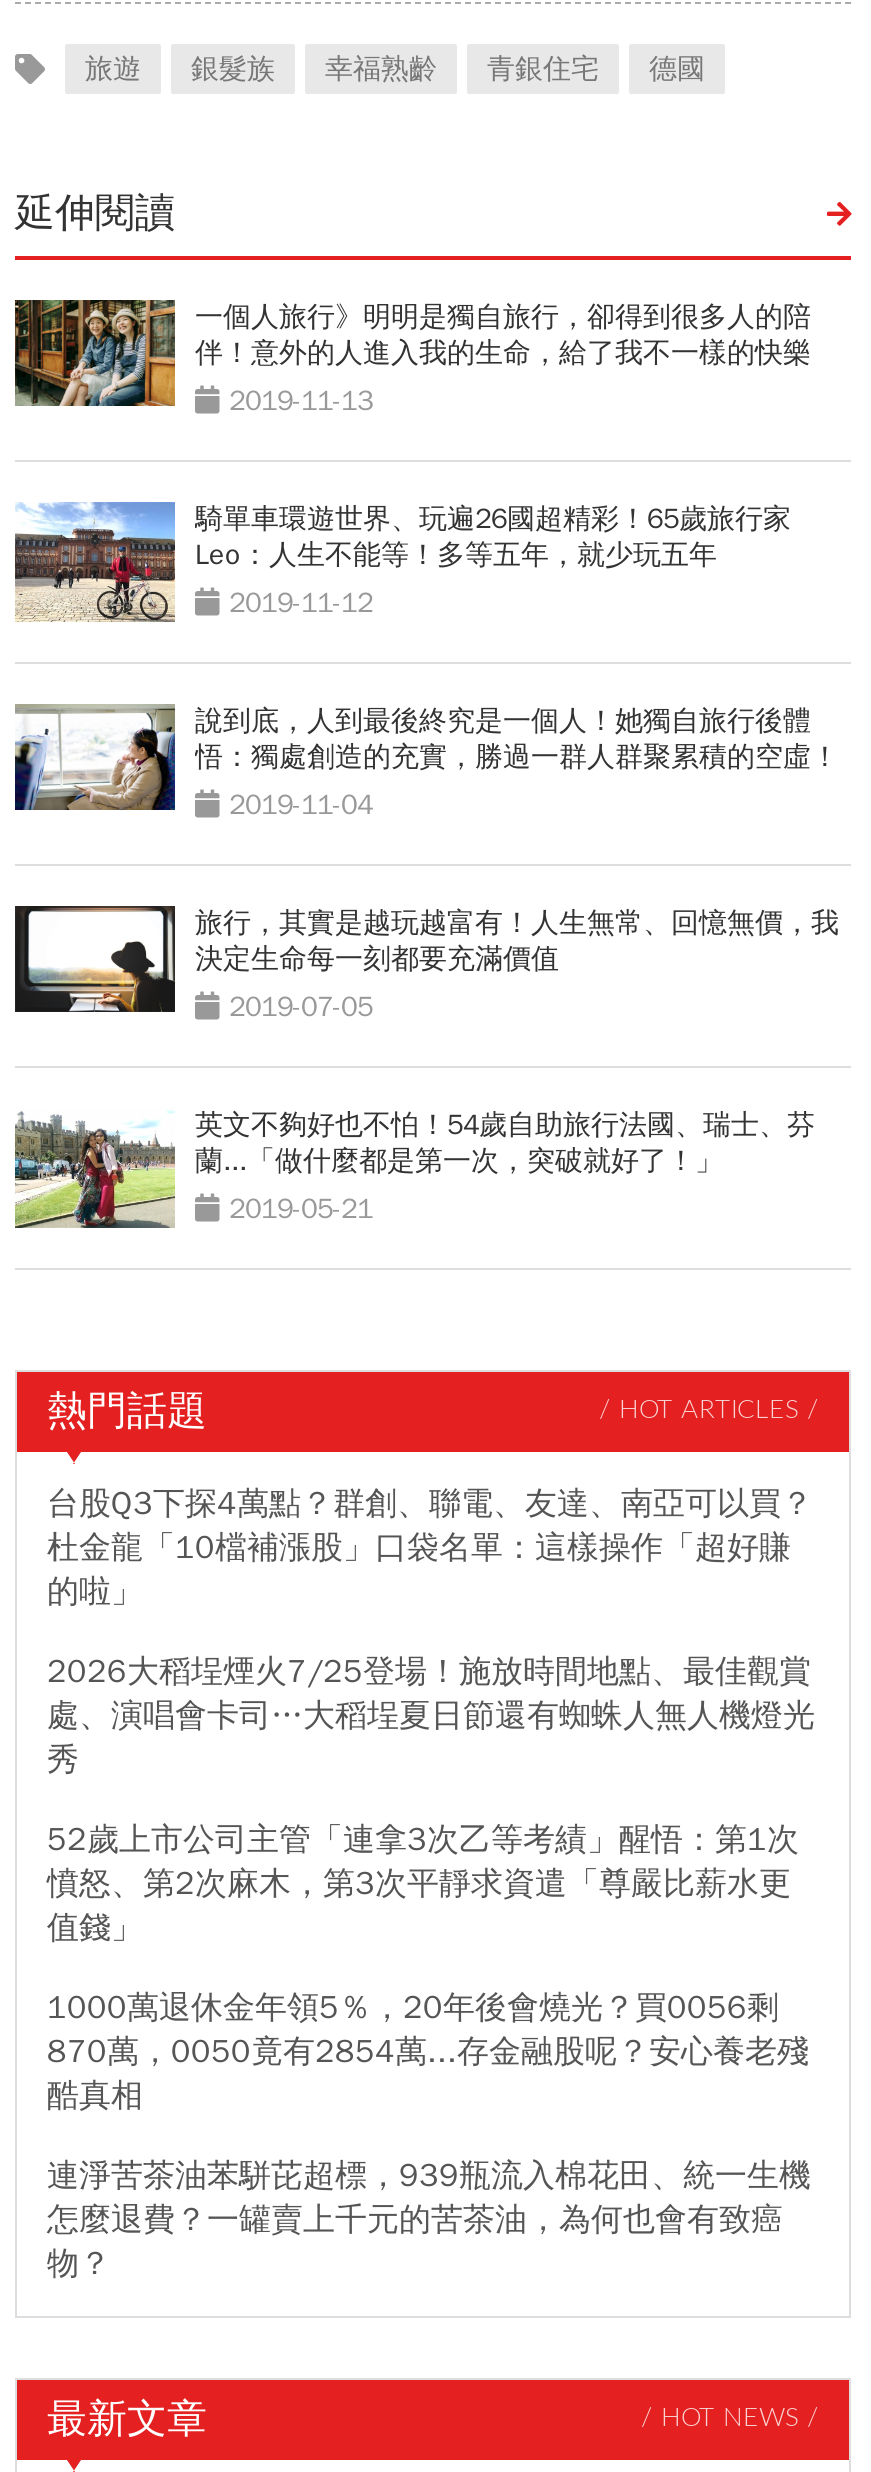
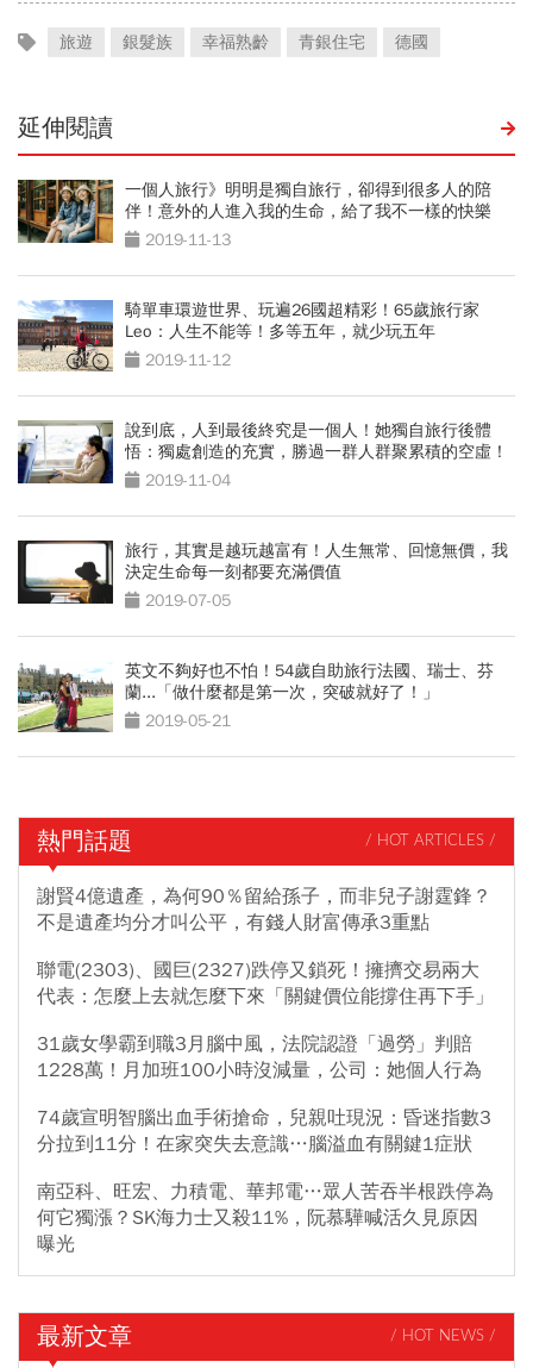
[47,1484,813,1612] 台股Q3下探4萬點？群創、聯電、友達、南亞可以買？ | 杜金龍「10檔補漲股」口袋名單：這樣操作「超好賺 | 的啦」 -> [37,884,491,935] 謝賢4億遺產，為何90％留給孫子，而非兒子謝霆鋒？ | 不是遺產均分才叫公平，有錢人財富傳承3重點
[47,1652,815,1780] 2026大稻埕煙火7/25登場！施放時間地點、最佳觀賞 | 處、演唱會卡司…大稻埕夏日節還有蜘蛛人無人機燈光 | 秀 -> [37,958,494,1008] 聯電(2303)、國巨(2327)跌停又鎖死！擁擠交易兩大 | 代表：怎麼上去就怎麼下來「關鍵價位能撐住再下手」
[47,1820,799,1948] 52歲上市公司主管「連拿3次乙等考績」醒悟：第1次 | 憤怒、第2次麻木，第3次平靜求資遣「尊嚴比薪水更 | 值錢」 -> [37,1032,482,1082] 31歲女學霸到職3月腦中風，法院認證「過勞」判賠 | 1228萬！月加班100小時沒減量，公司：她個人行為
[47,1988,809,2116] 1000萬退休金年領5％，20年後會燒光？買0056剩 | 870萬，0050竟有2854萬...存金融股呢？安心養老殘 | 酷真相 -> [37,1106,491,1156] 74歲宣明智腦出血手術搶命，兒親吐現況：昏迷指數3 | 分拉到11分！在家突失去意識…腦溢血有關鍵1症狀
[47,2156,811,2284] 連淨苦茶油苯駢芘超標，939瓶流入棉花田、統一生機 | 怎麼退費？一罐賣上千元的苦茶油，為何也會有致癌 | 物？ -> [37,1180,494,1256] 南亞科、旺宏、力積電、華邦電…眾人苦吞半根跌停為 | 何它獨漲？SK海力士又殺11%，阮慕驊喊活久見原因 | 曝光

